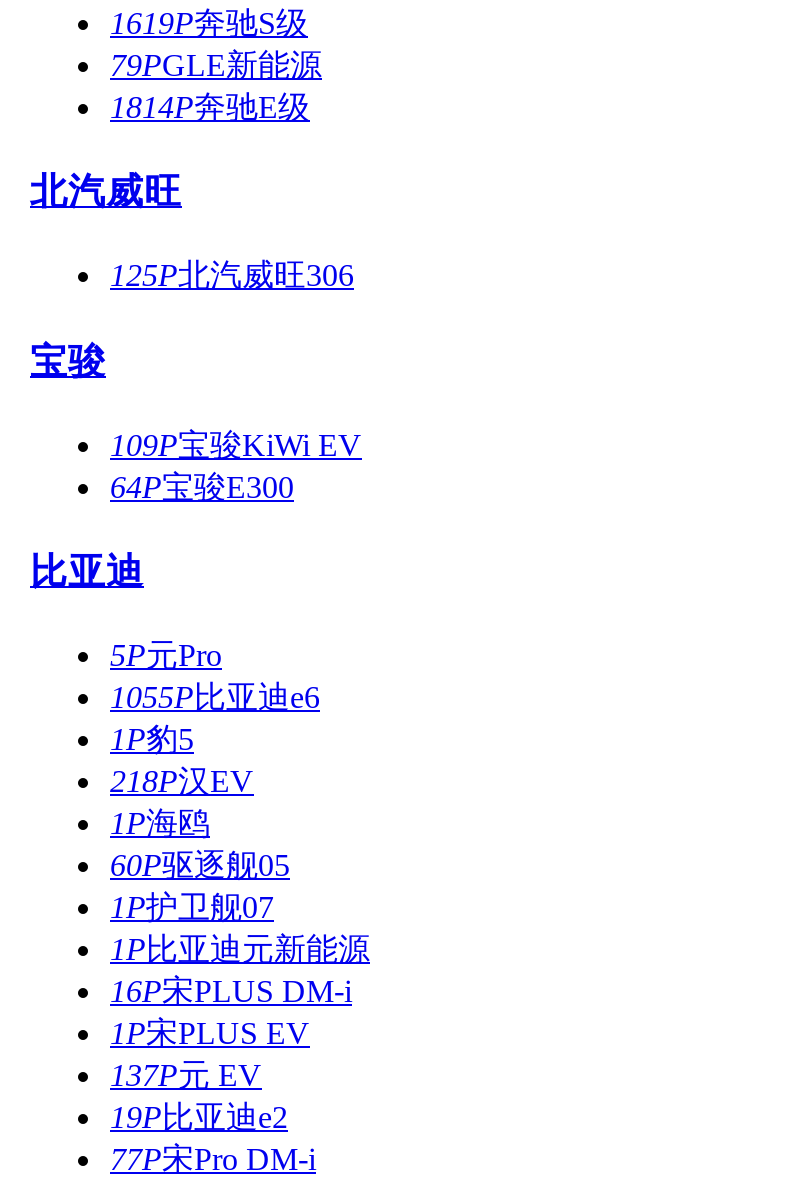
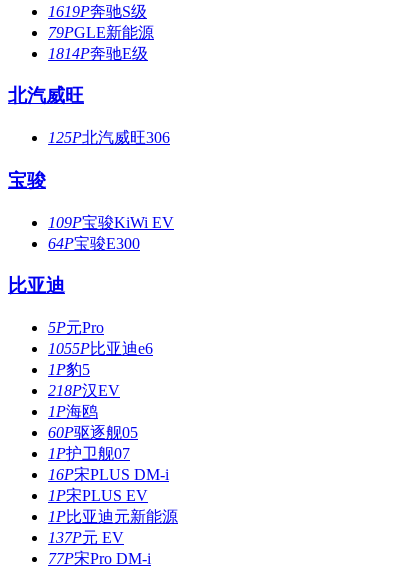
moved [110,932,370,966] -> [48,508,178,525]: 1P比亚迪元新能源
[110,1100,288,1134] 19P比亚迪e2 -> none

